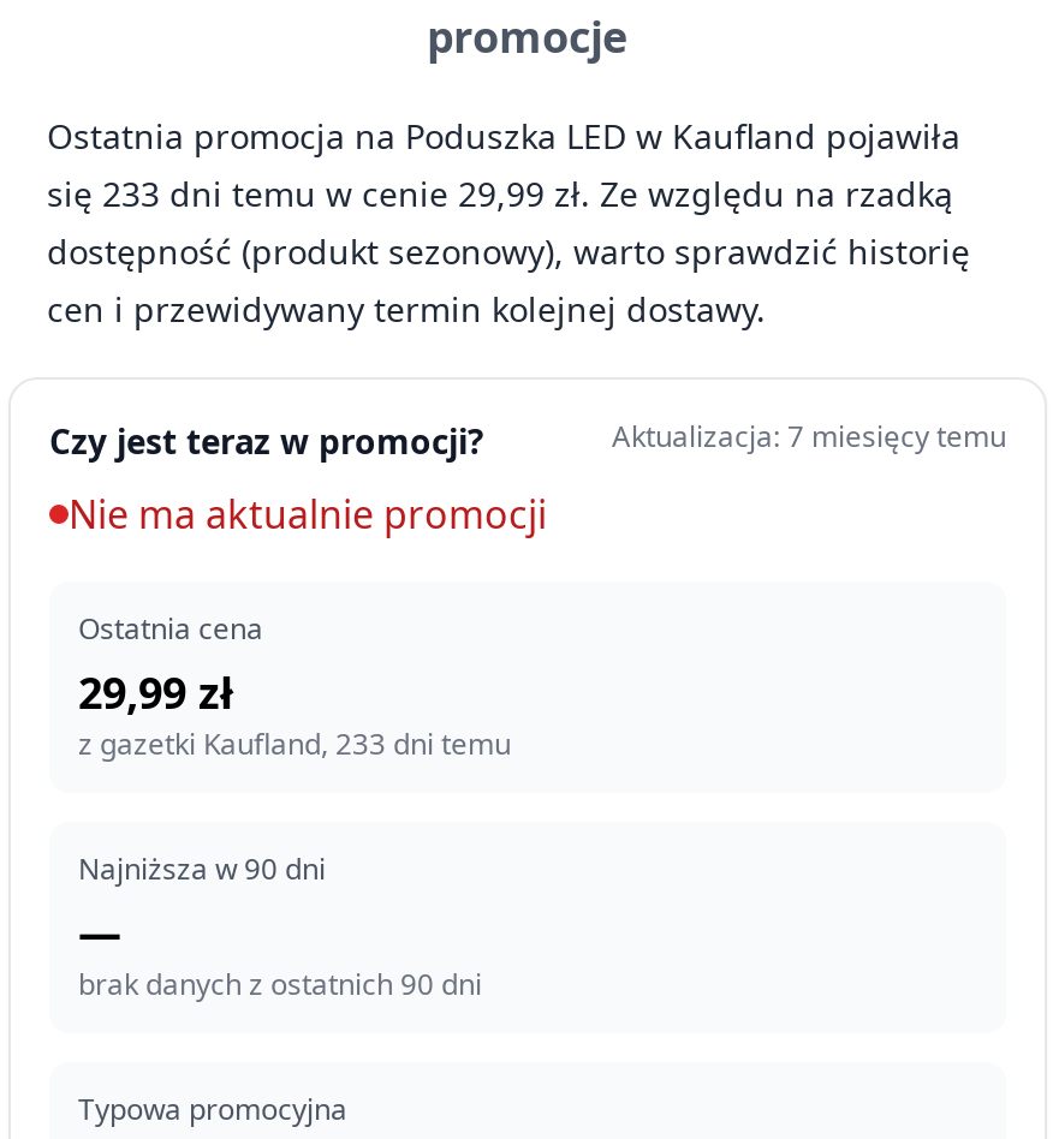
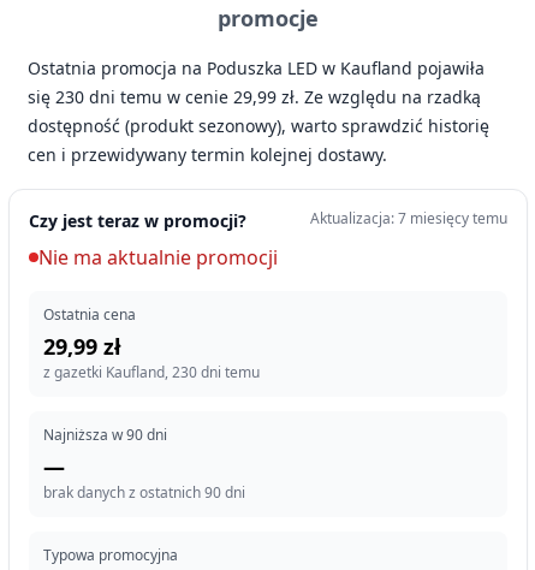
[47,171,953,216] się 233 dni temu w cenie 29,99 zł. Ze względu na rzadką -> [28,85,481,108] się 230 dni temu w cenie 29,99 zł. Ze względu na rzadką
[78,723,511,764] z gazetki Kaufland, 233 dni temu -> [43,362,260,382] z gazetki Kaufland, 230 dni temu

